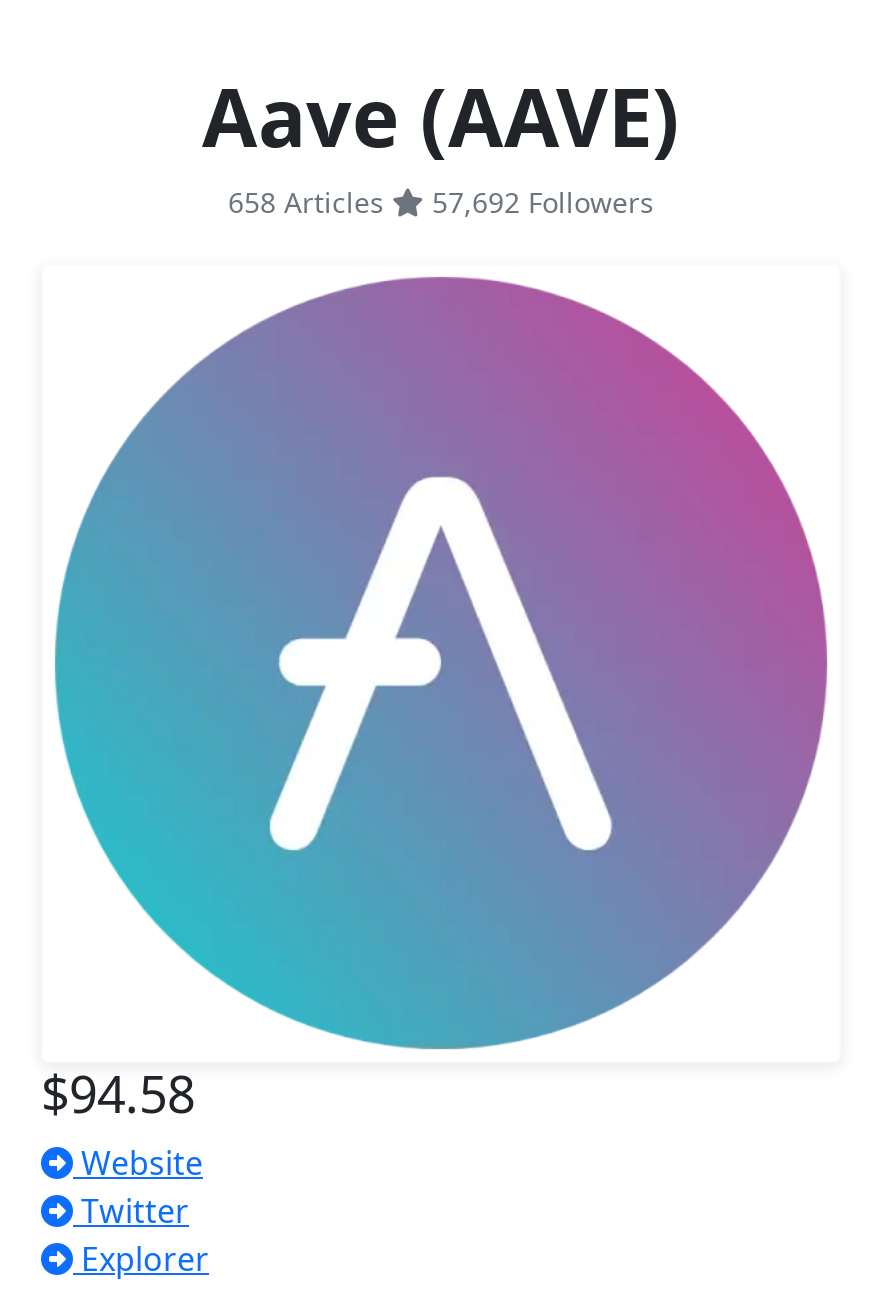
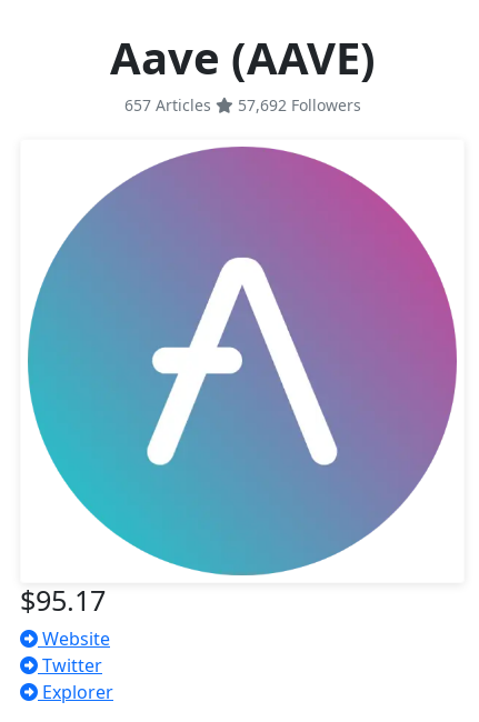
[228,182,654,220] 658 Articles 57,692 Followers -> [124,94,361,115] 657 Articles 57,692 Followers
[41,1058,195,1126] $94.58 -> [20,580,106,618] $95.17

